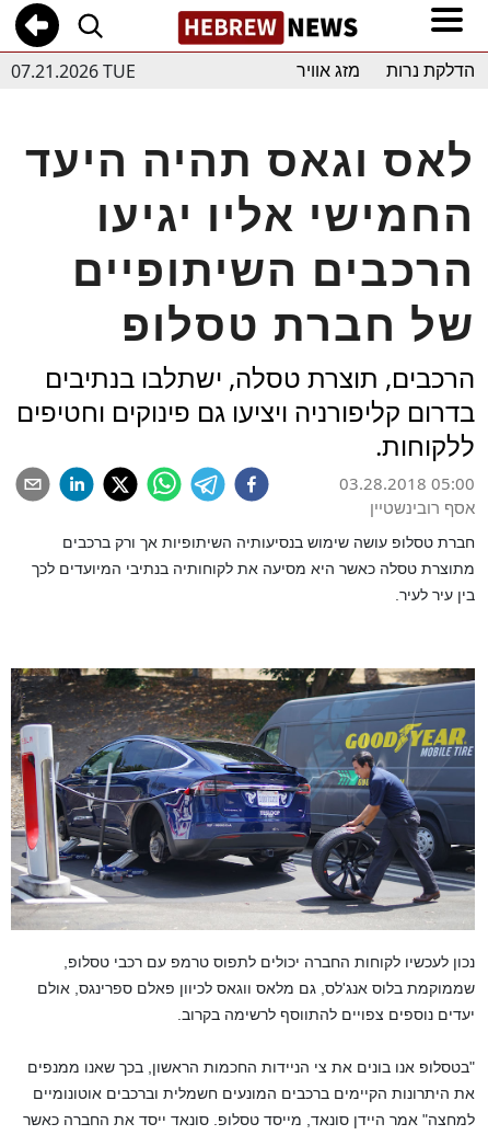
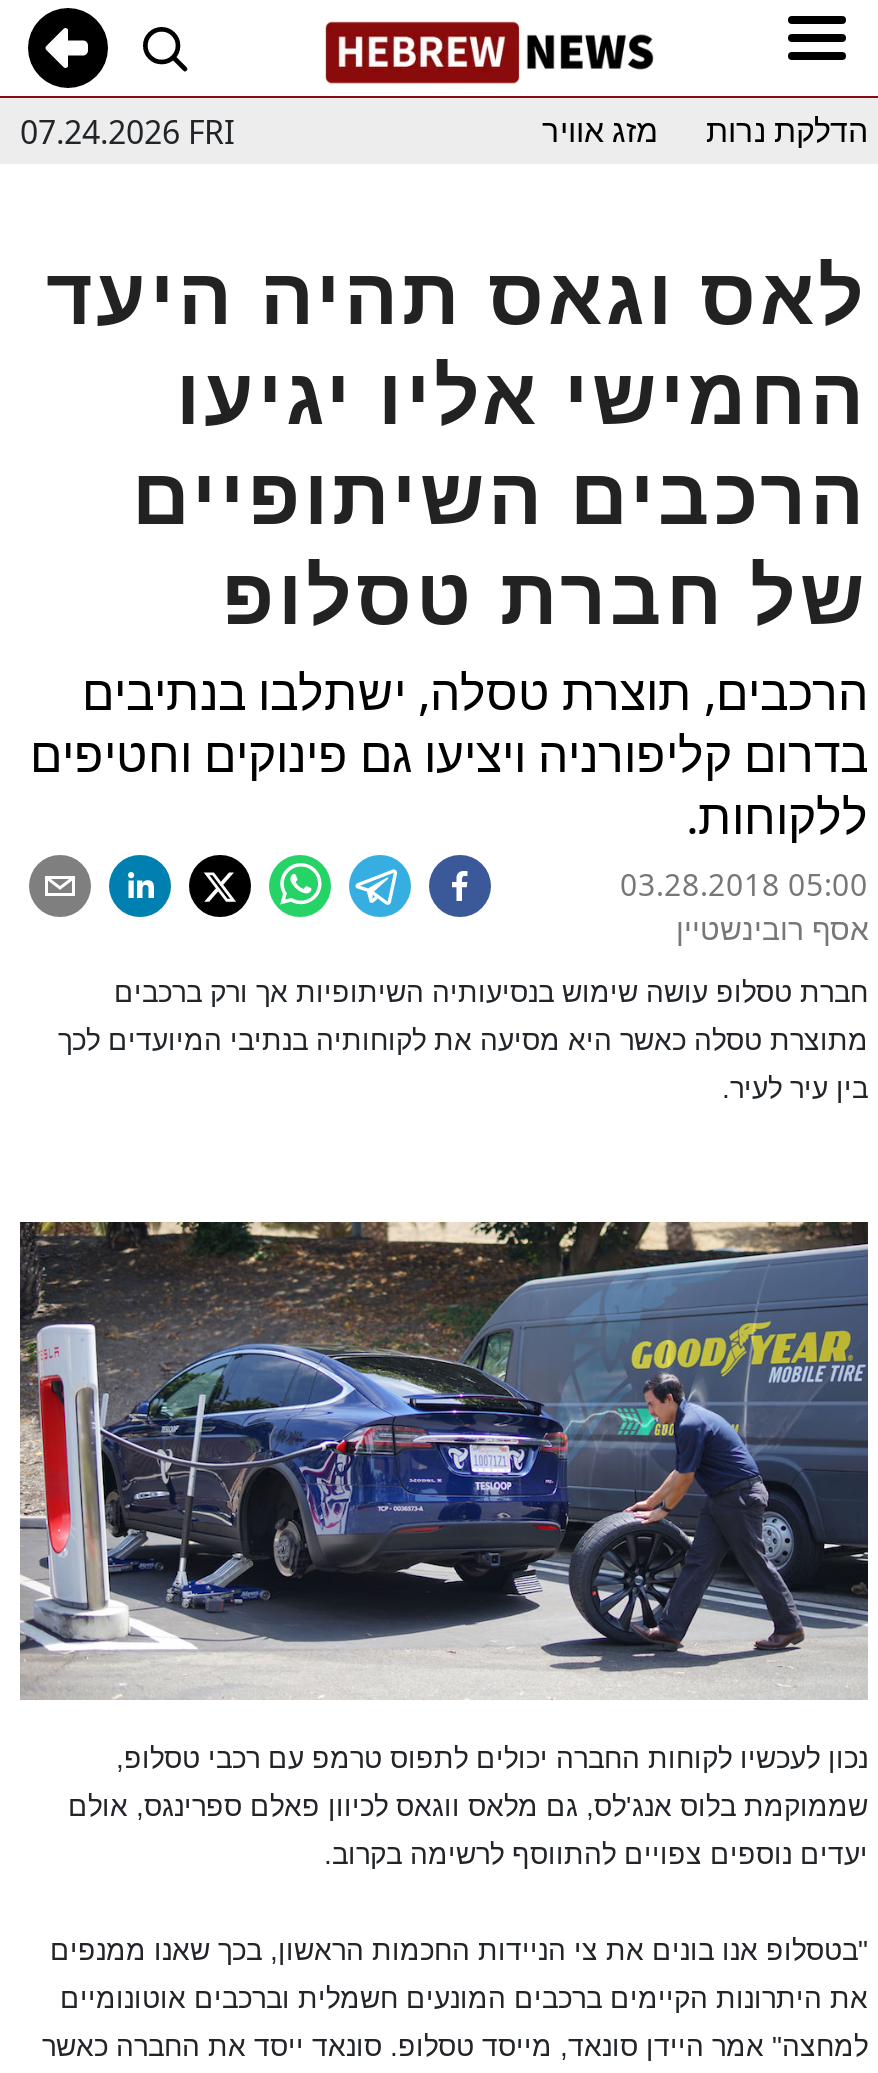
[11,59,136,83] 07.21.2026 TUE -> [20,109,234,153] 07.24.2026 FRI

